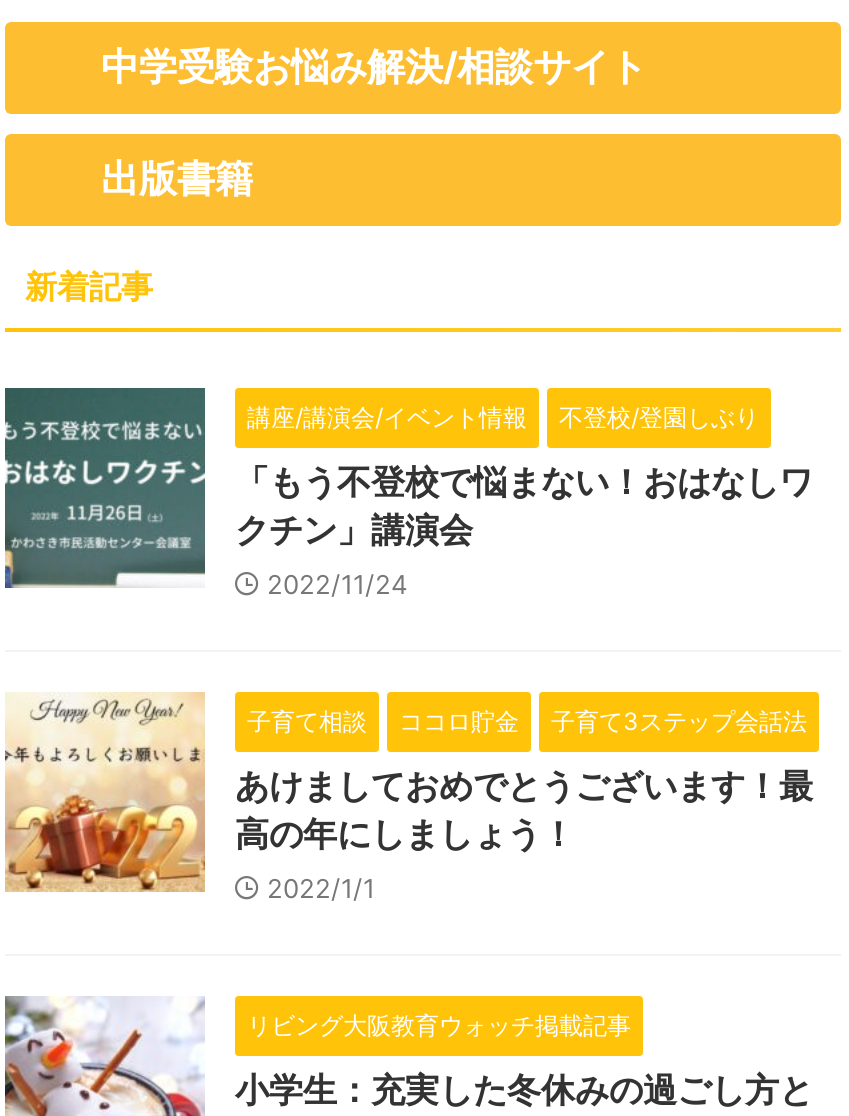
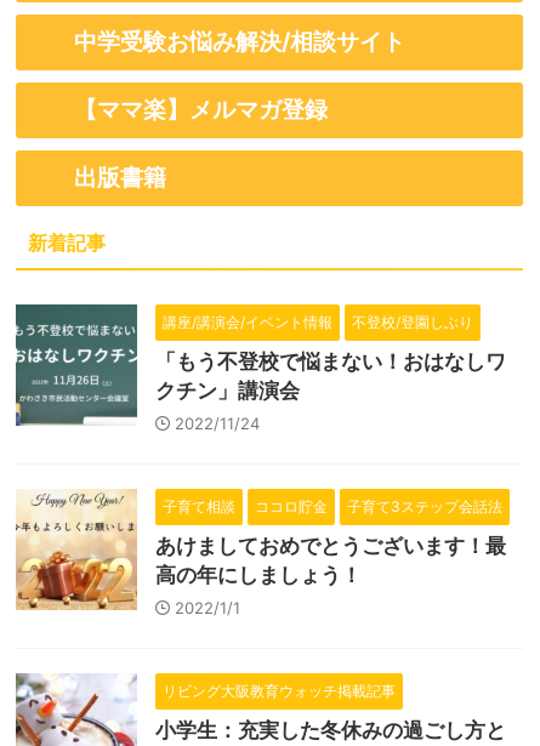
none -> [74,95,328,124] 【ママ楽】メルマガ登録

